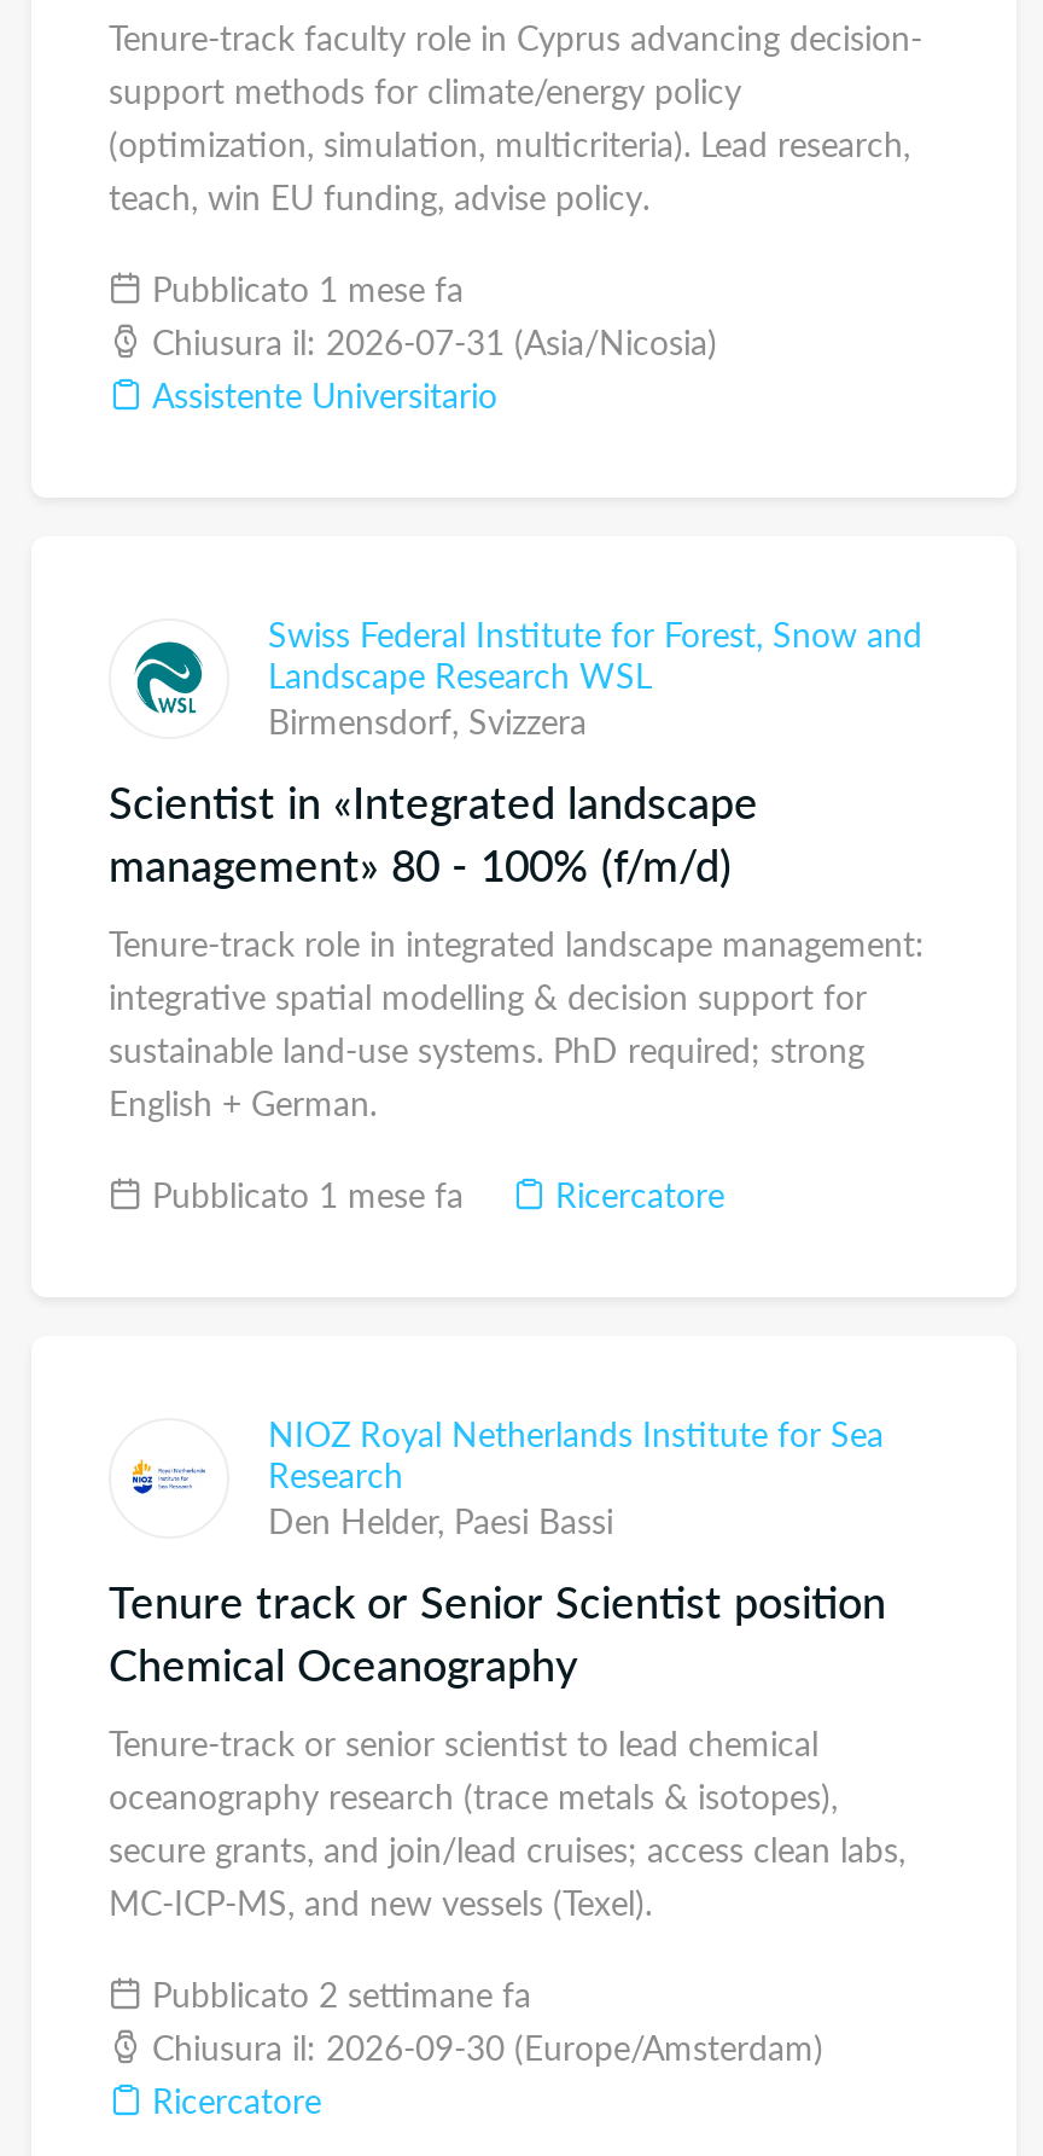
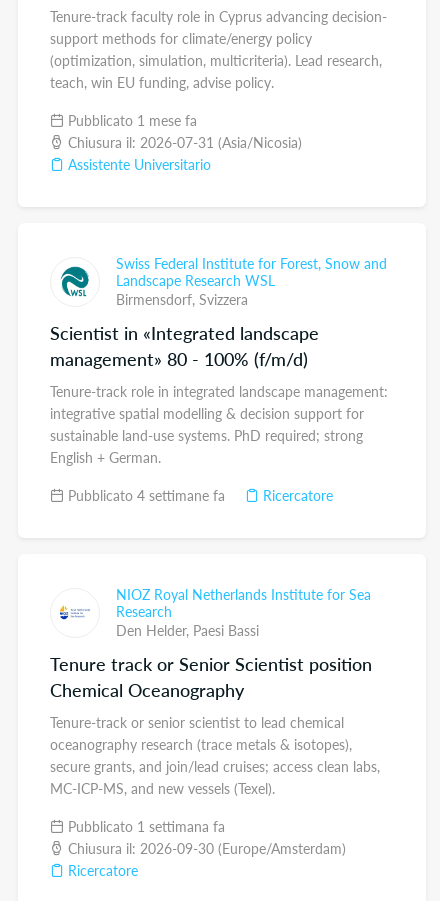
[142,1169,464,1218] Pubblicato 1 mese fa -> [64,485,225,505] Pubblicato 4 settimane fa
[142,1969,531,2017] Pubblicato 2 settimane fa -> [64,816,225,836] Pubblicato 1 settimana fa

